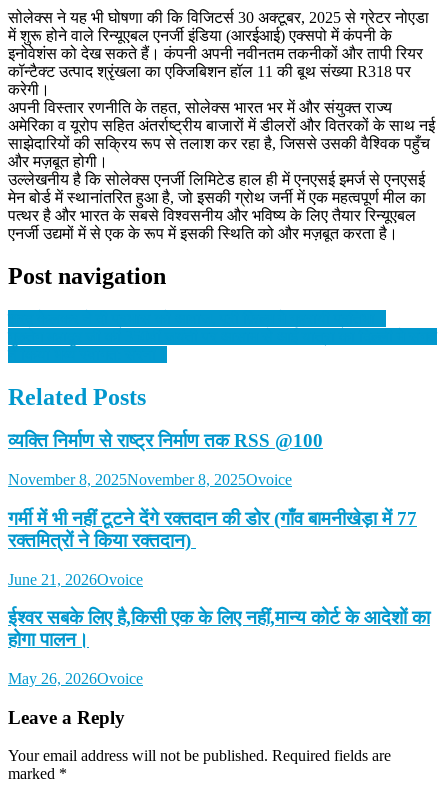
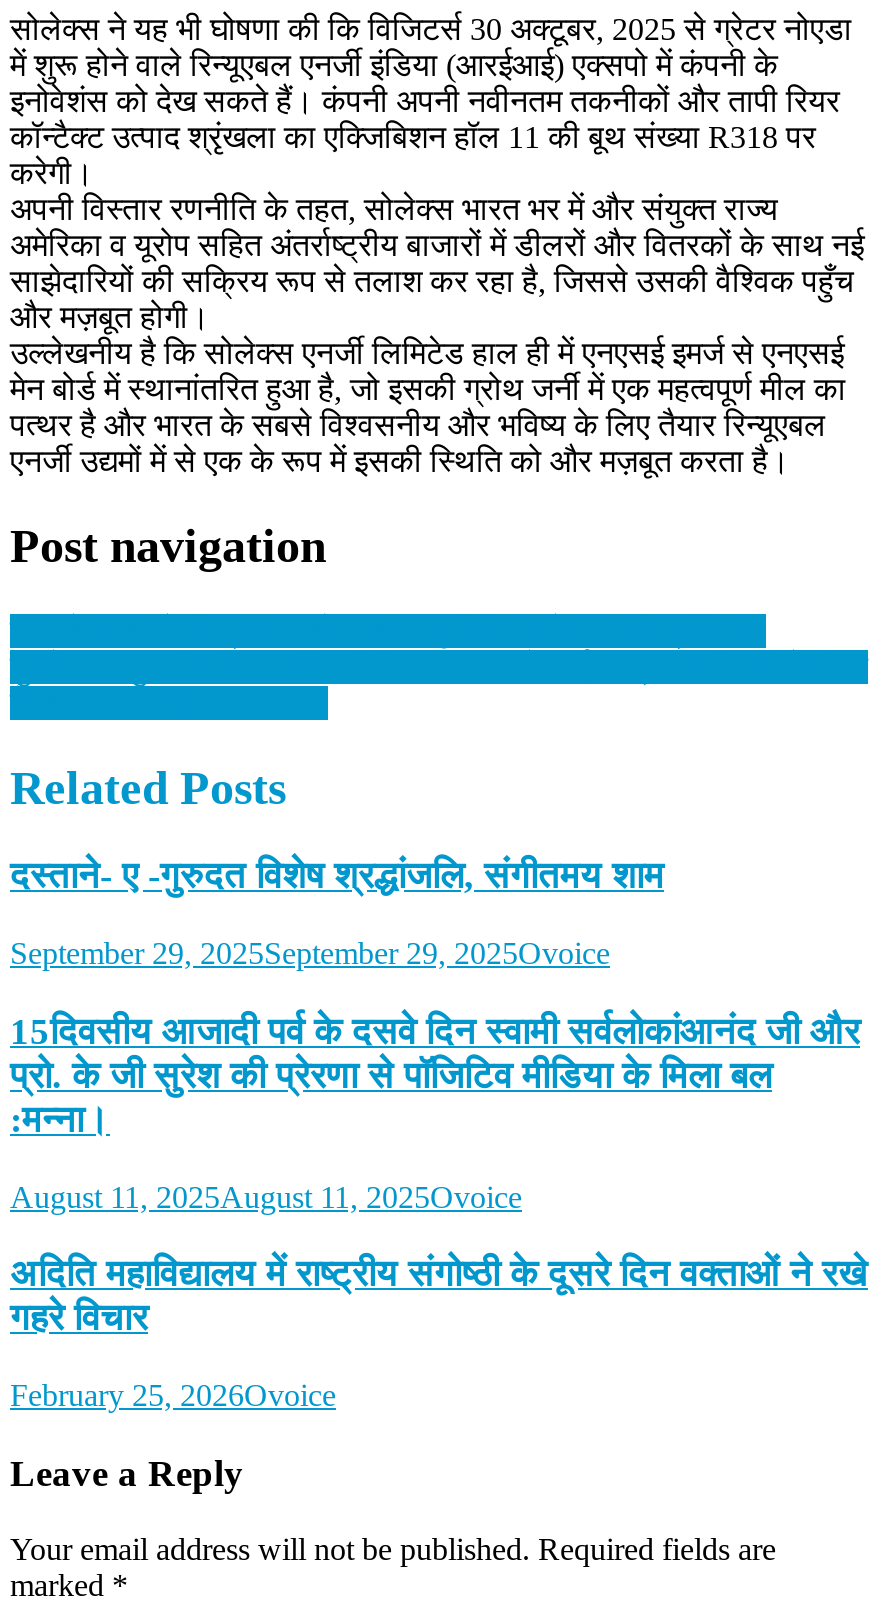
[8,430,323,451] व्यक्ति निर्माण से राष्ट्र निर्माण तक RSS @100 -> [10,855,664,897] दस्ताने- ए -गुरुदत विशेष श्रद्धांजलि, संगीतमय शाम
[8,471,292,488] November 8, 2025November 8, 2025Ovoice -> [10,936,610,970] September 29, 2025September 29, 2025Ovoice
[8,508,417,551] गर्मी में भी नहीं टूटने देंगे रक्तदान की डोर (गाँव बामनीखेड़ा में 77 | रक्तमित्रों ने किया रक्तदान) -> [10,1010,860,1140] 15दिवसीय आजादी पर्व के दसवे दिन स्वामी सर्वलोकांआनंद जी और | प्रो. के जी सुरेश की प्रेरणा से पॉजिटिव मीडिया के मिला बल | :मन्ना।
[8,571,143,588] June 21, 2026Ovoice -> [10,1179,522,1213] August 11, 2025August 11, 2025Ovoice
[8,607,430,650] ईश्वर सबके लिए है,किसी एक के लिए नहीं,मान्य कोर्ट के आदेशों का | होगा पालन। -> [10,1253,868,1339] अदिति महाविद्यालय में राष्ट्रीय संगोष्ठी के दूसरे दिन वक्ताओं ने रखे | गहरे विचार
[8,670,143,687] May 26, 2026Ovoice -> [10,1378,336,1412] February 25, 2026Ovoice

